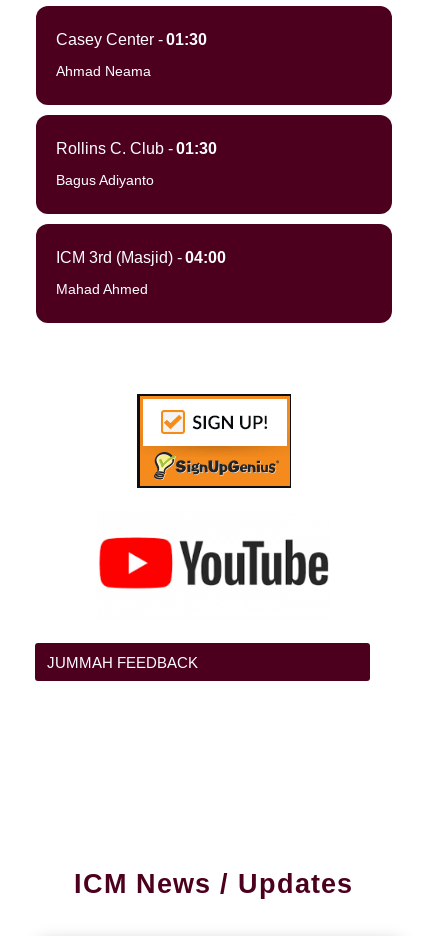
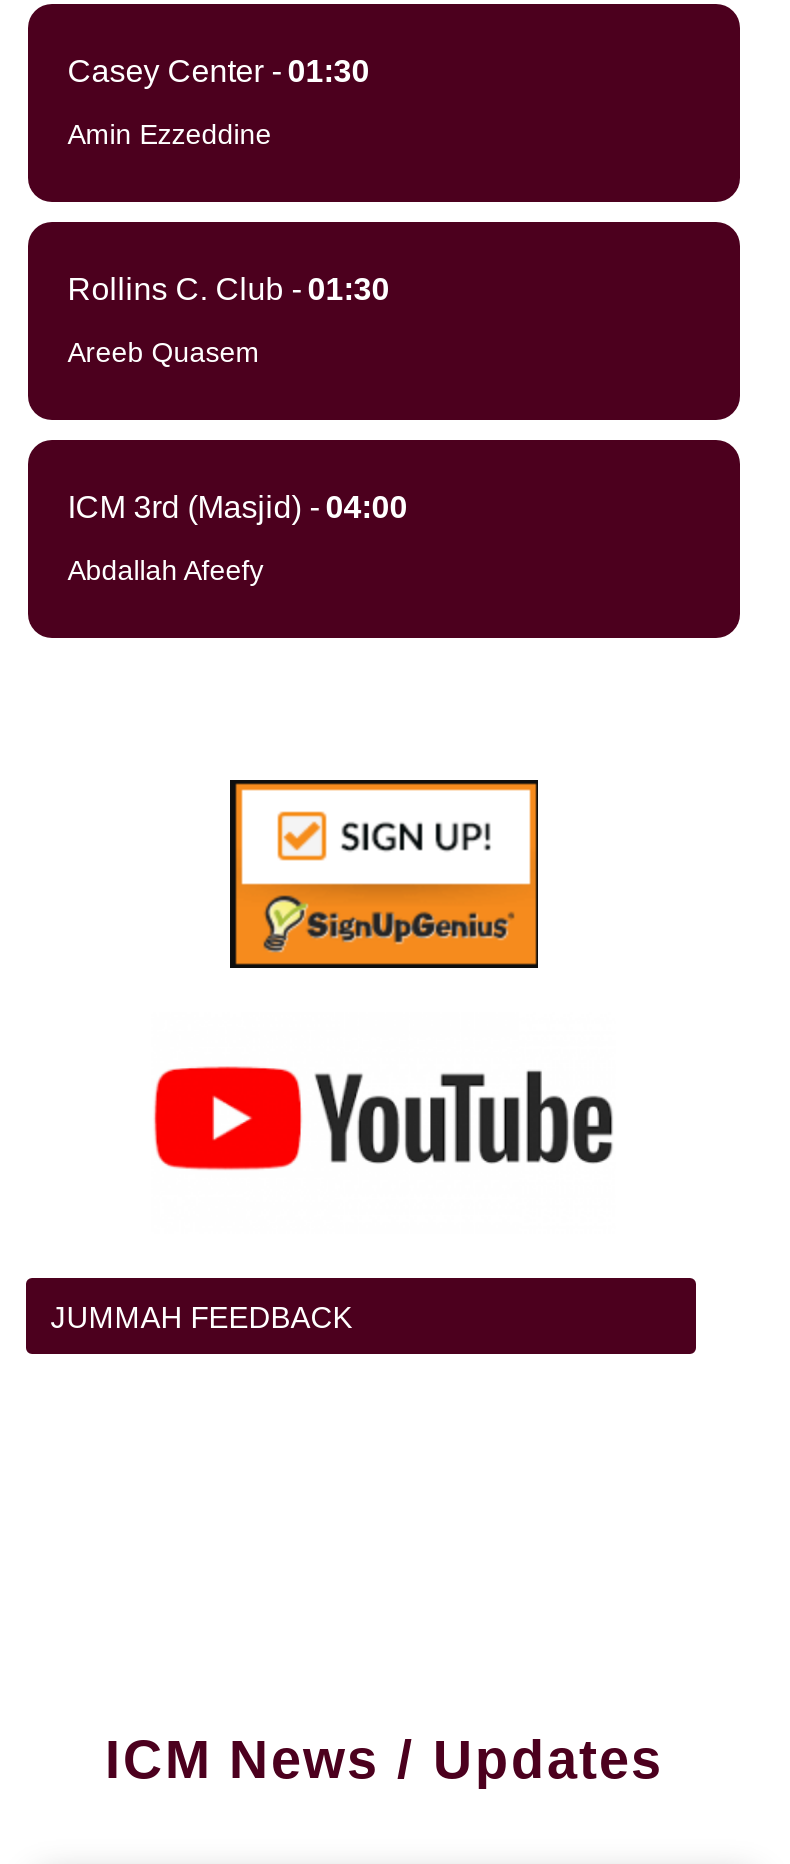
[56,63,151,79] Ahmad Neama -> [68,118,272,150] Amin Ezzeddine
[56,172,154,188] Bagus Adiyanto -> [68,336,260,368] Areeb Quasem
[56,281,148,297] Mahad Ahmed -> [68,554,264,586] Abdallah Afeefy

